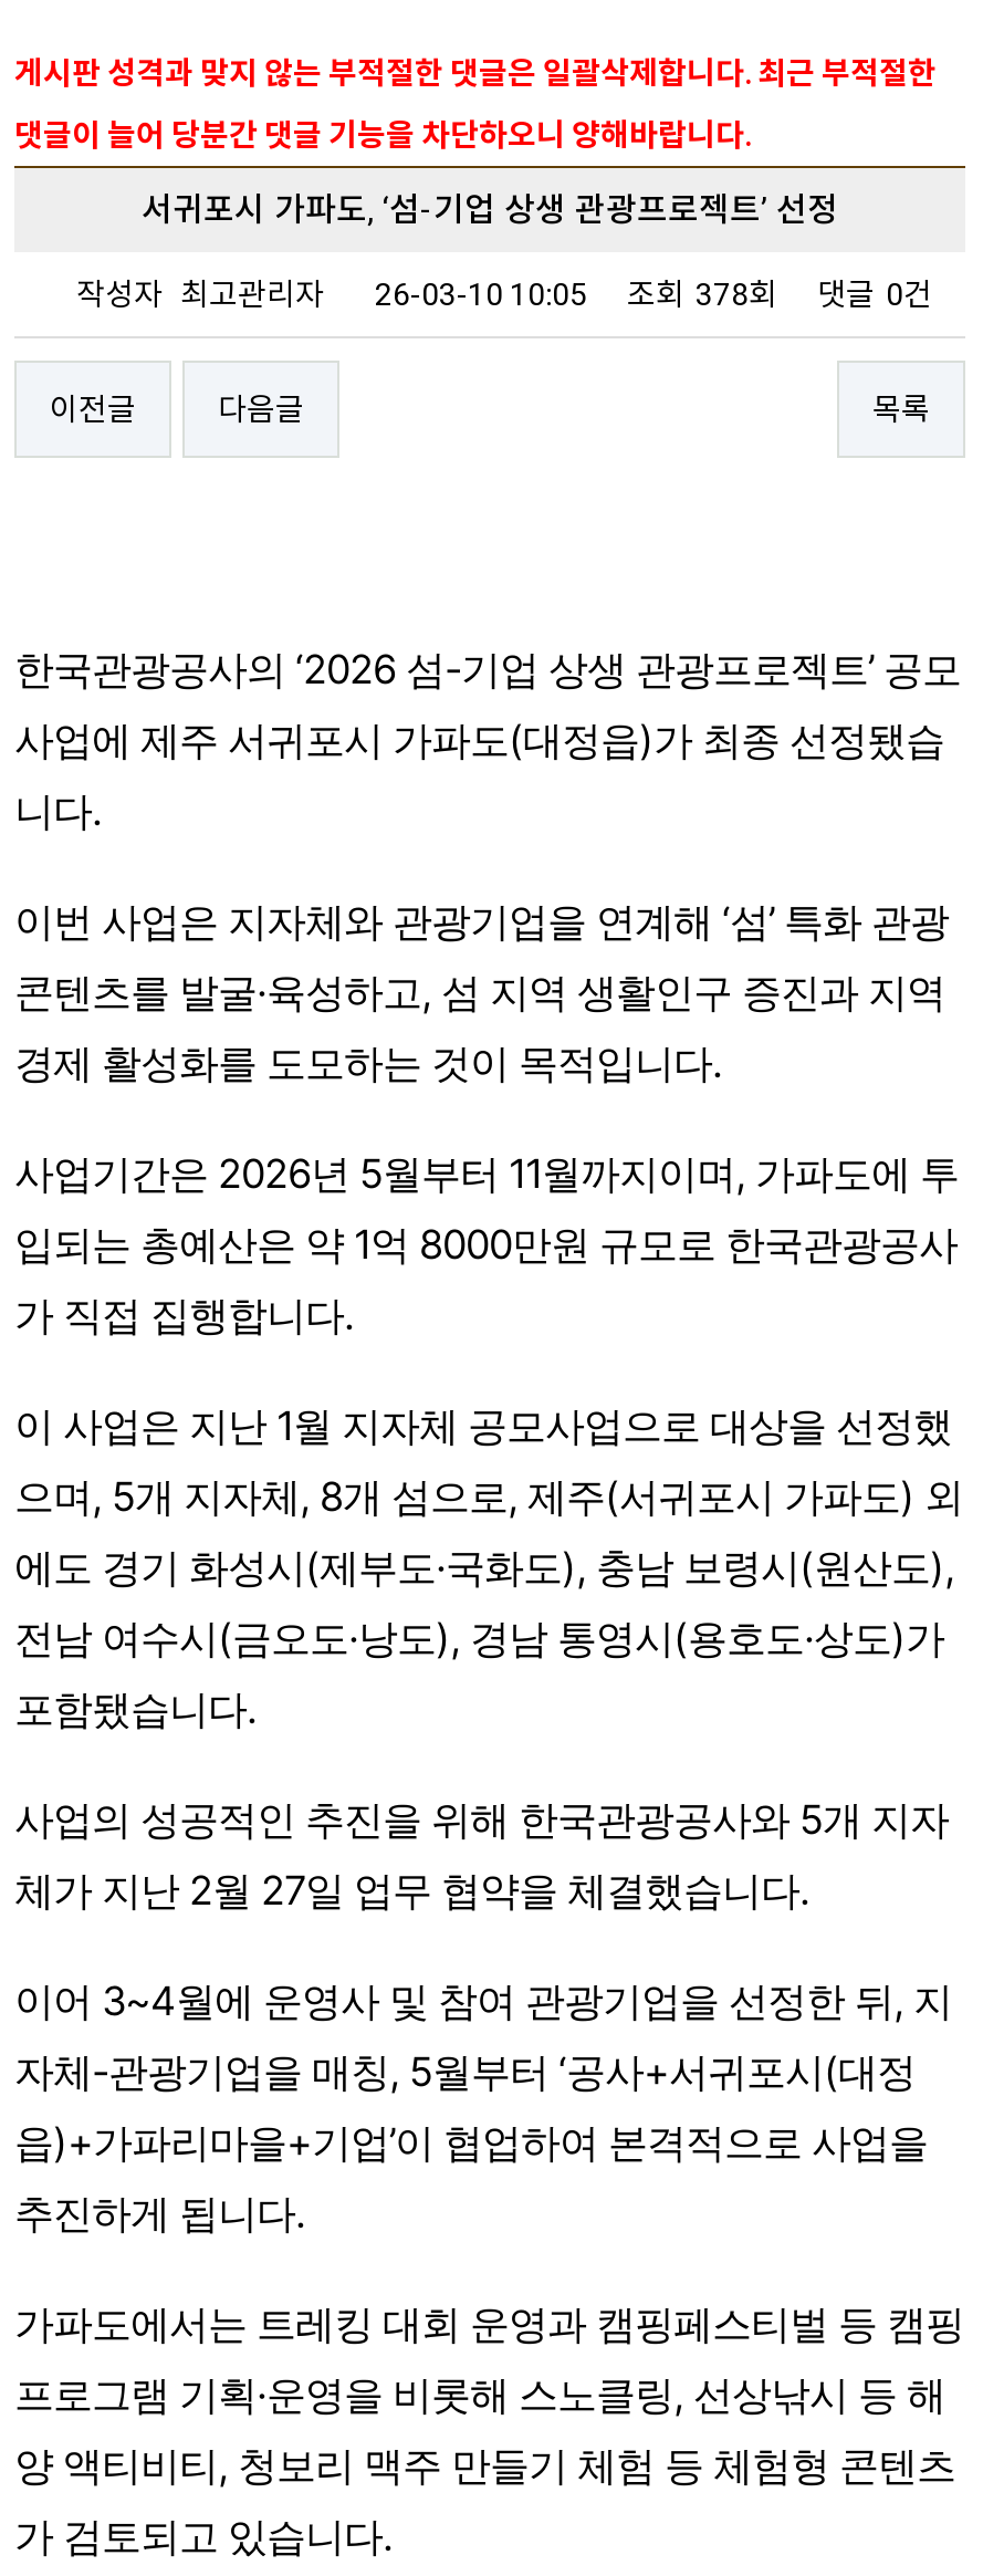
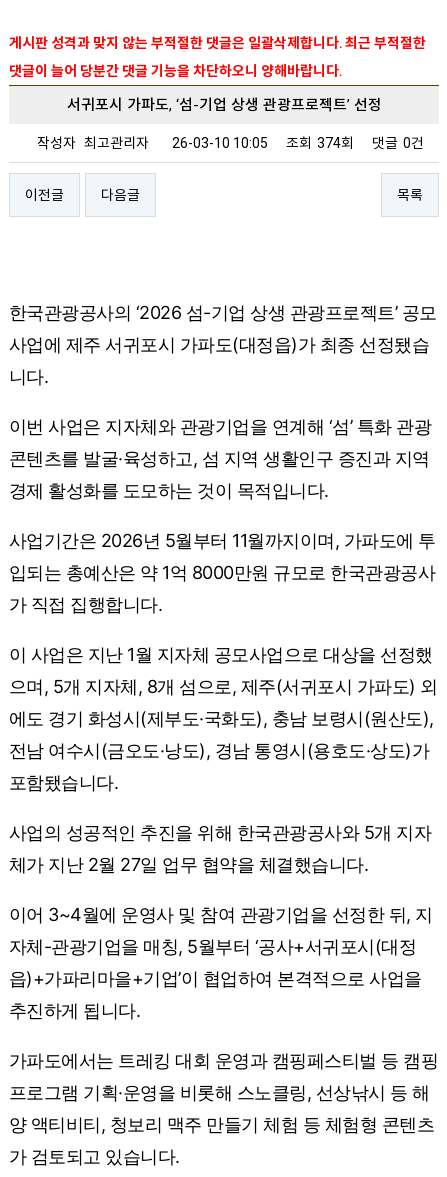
[76,276,932,311] 작성자 최고관리자 26-03-10 10:05 조회 378회 댓글 0건 -> [37,135,424,151] 작성자 최고관리자 26-03-10 10:05 조회 374회 댓글 0건

